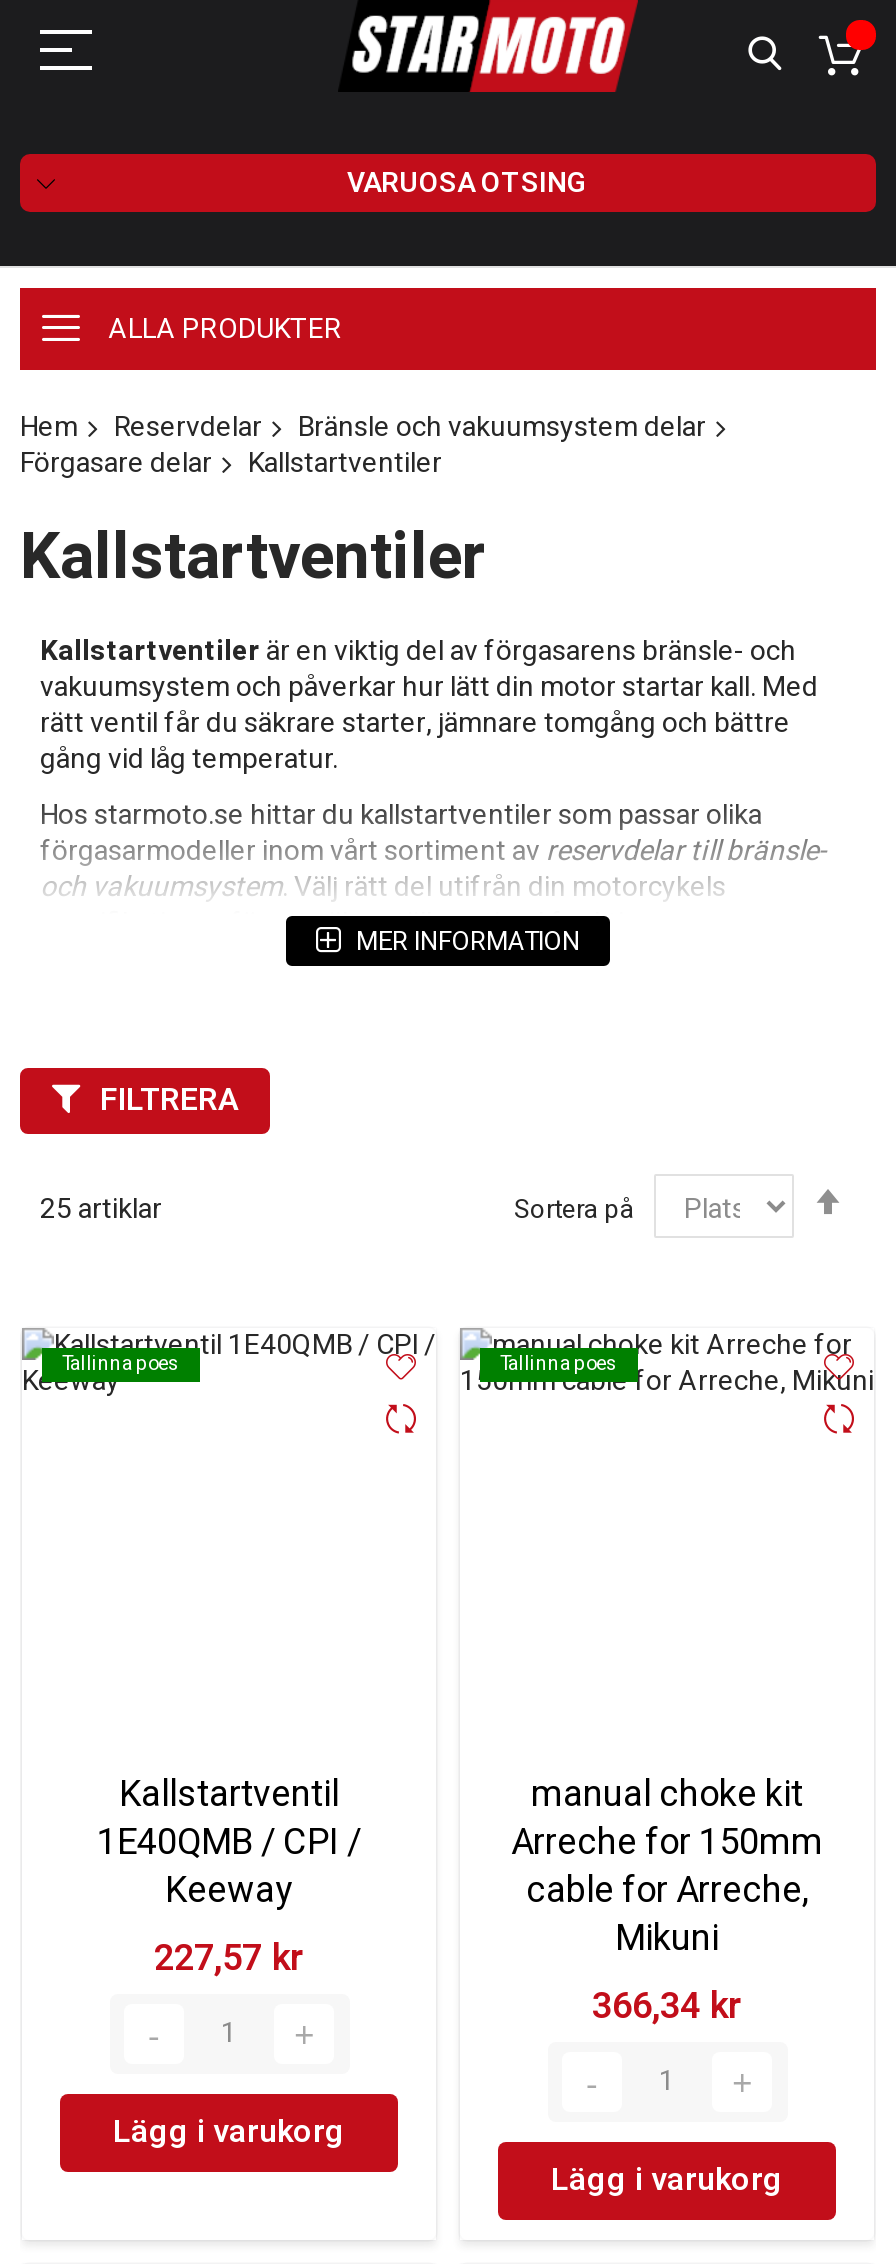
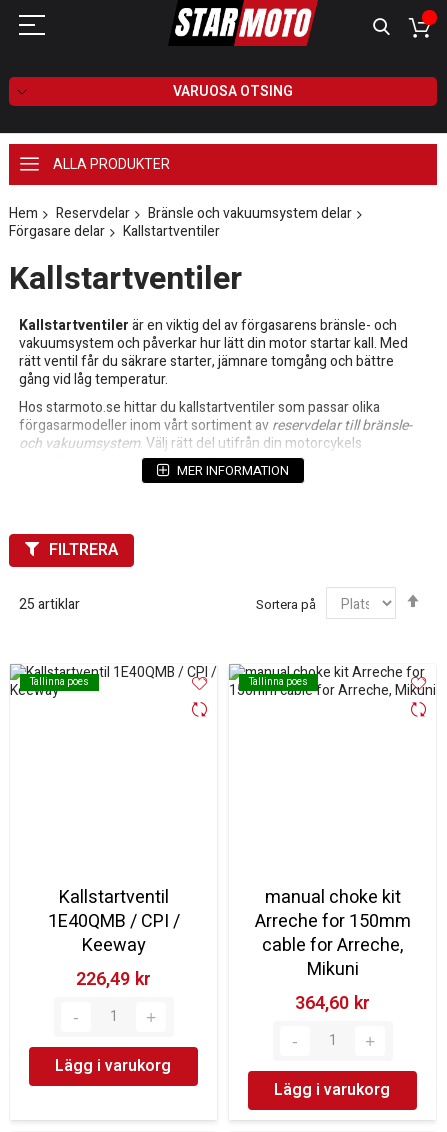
[154,1932,304,1986] 227,57 kr -> [76,966,151,993] 226,49 kr
[592,1980,742,2034] 366,34 kr -> [295,990,370,1017] 364,60 kr

